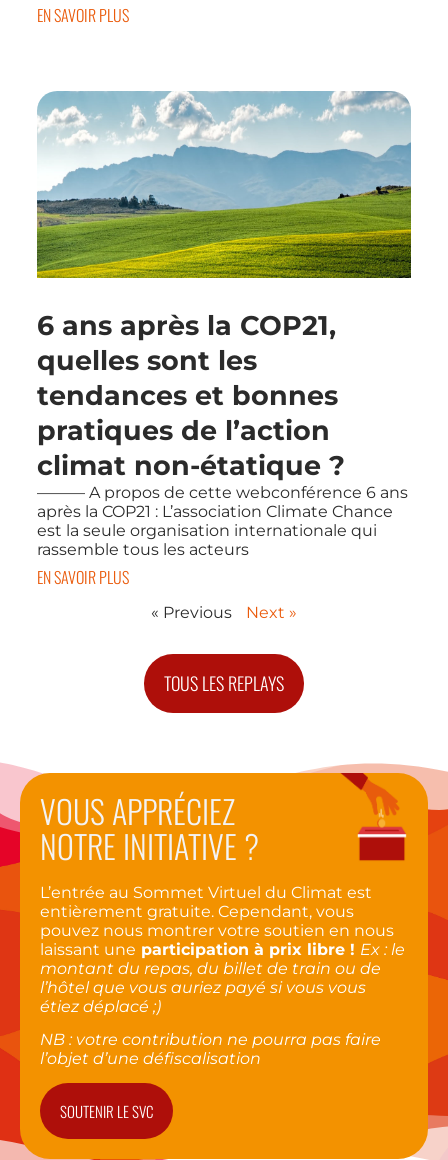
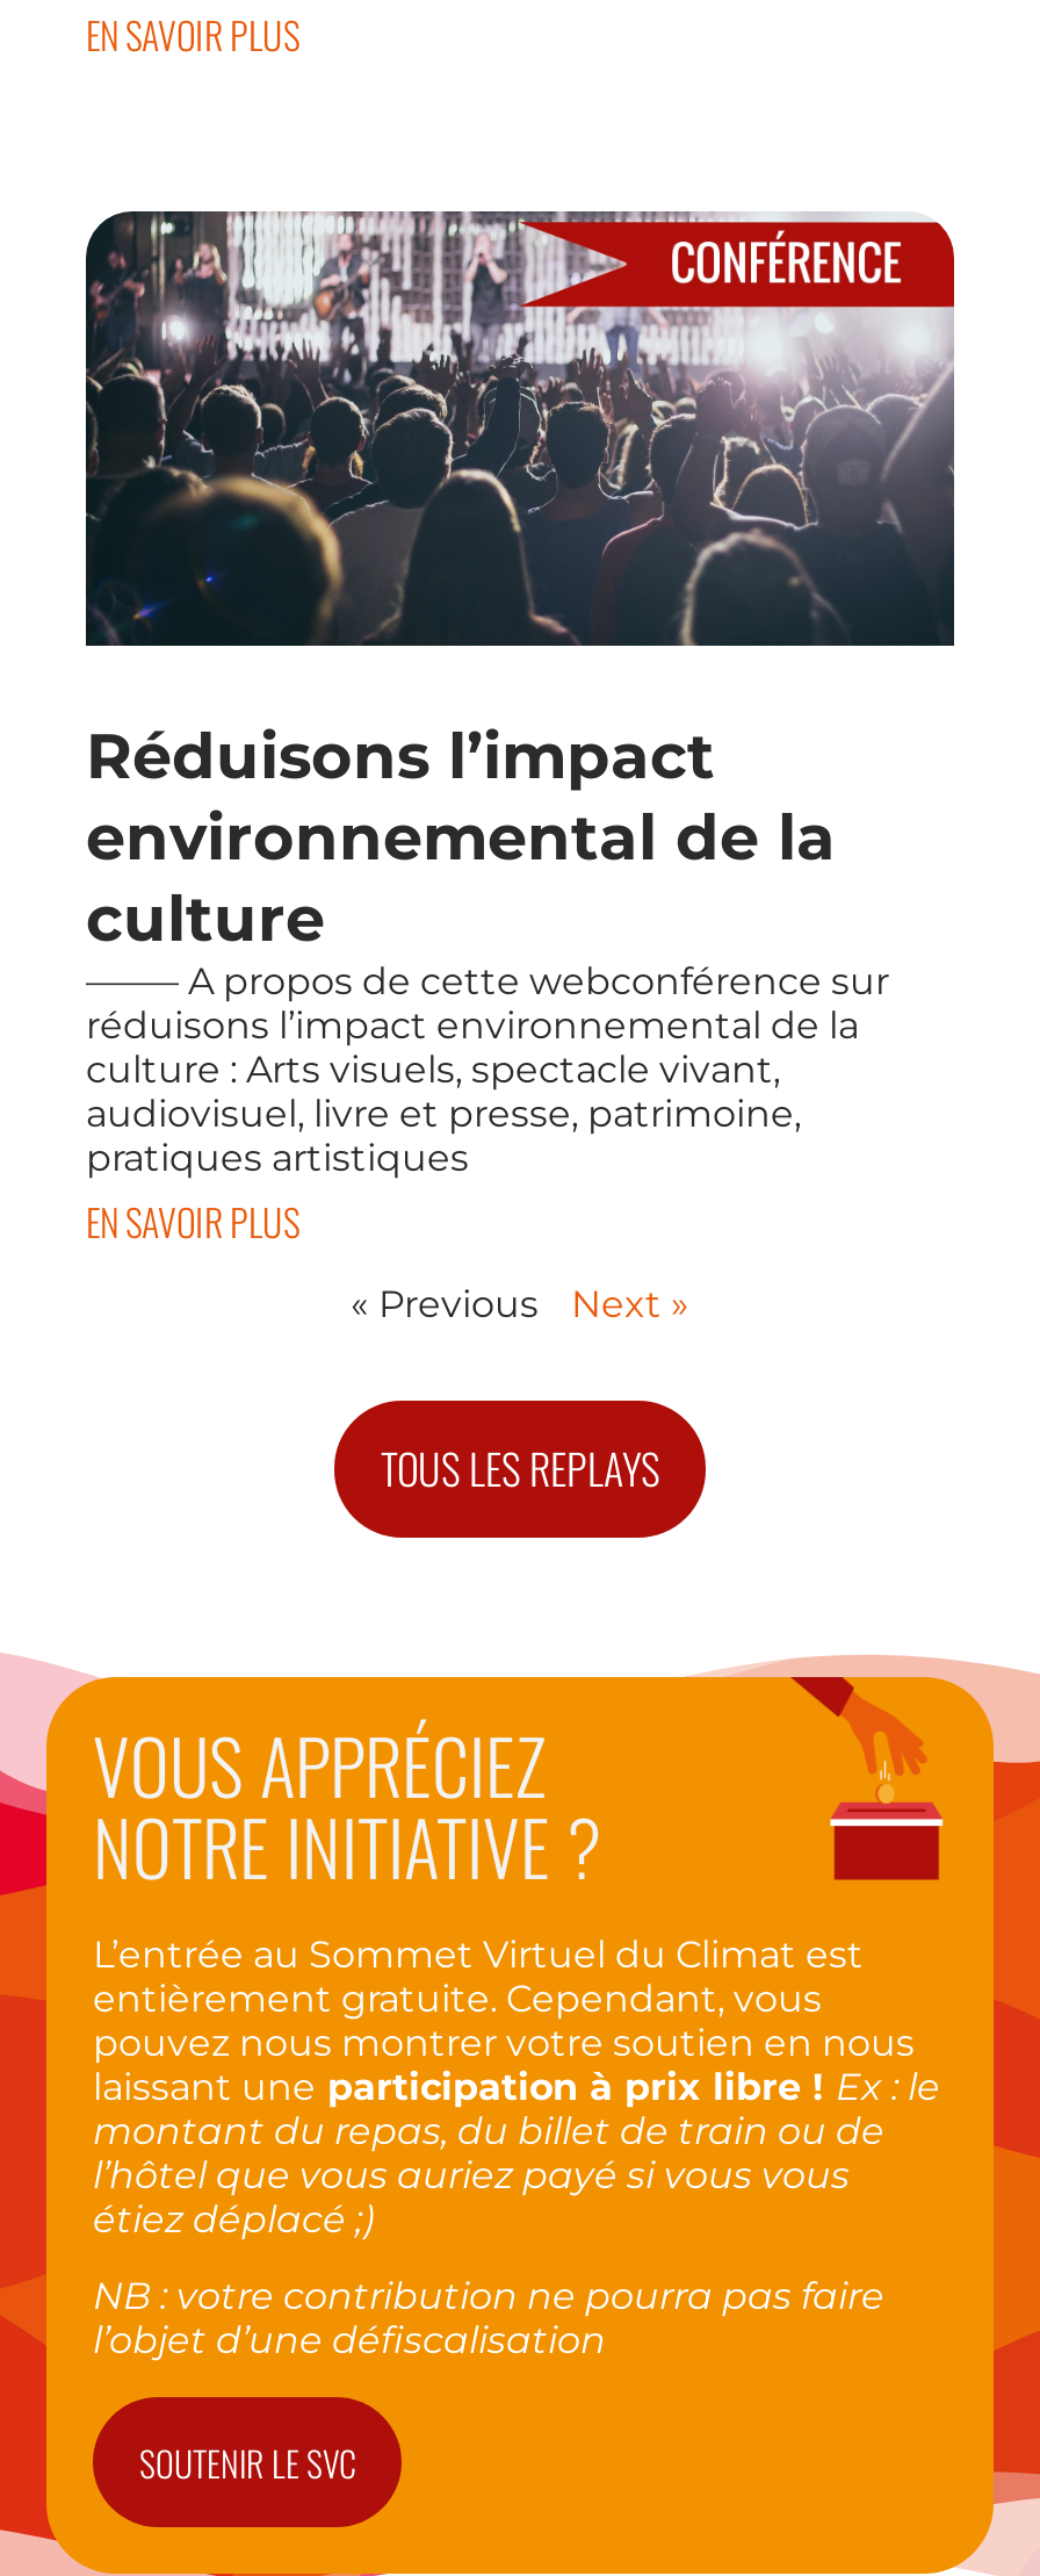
[36,91,412,559] [image] | 6 ans après la COP21, | quelles sont les | tendances et bonnes | pratiques de l’action | climat non-étatique ? | ——— A propos de cette webconférence 6 ans | après la COP21 : L’association Climate Chance | est la seule organisation internationale qui | rassemble tous les acteurs -> [84,211,956,1180] [image] | Réduisons l’impact | environnemental de la | culture | ——– A propos de cette webconférence sur | réduisons l’impact environnemental de la | culture : Arts visuels, spectacle vivant, | audiovisuel, livre et presse, patrimoine, | pratiques artistiques

